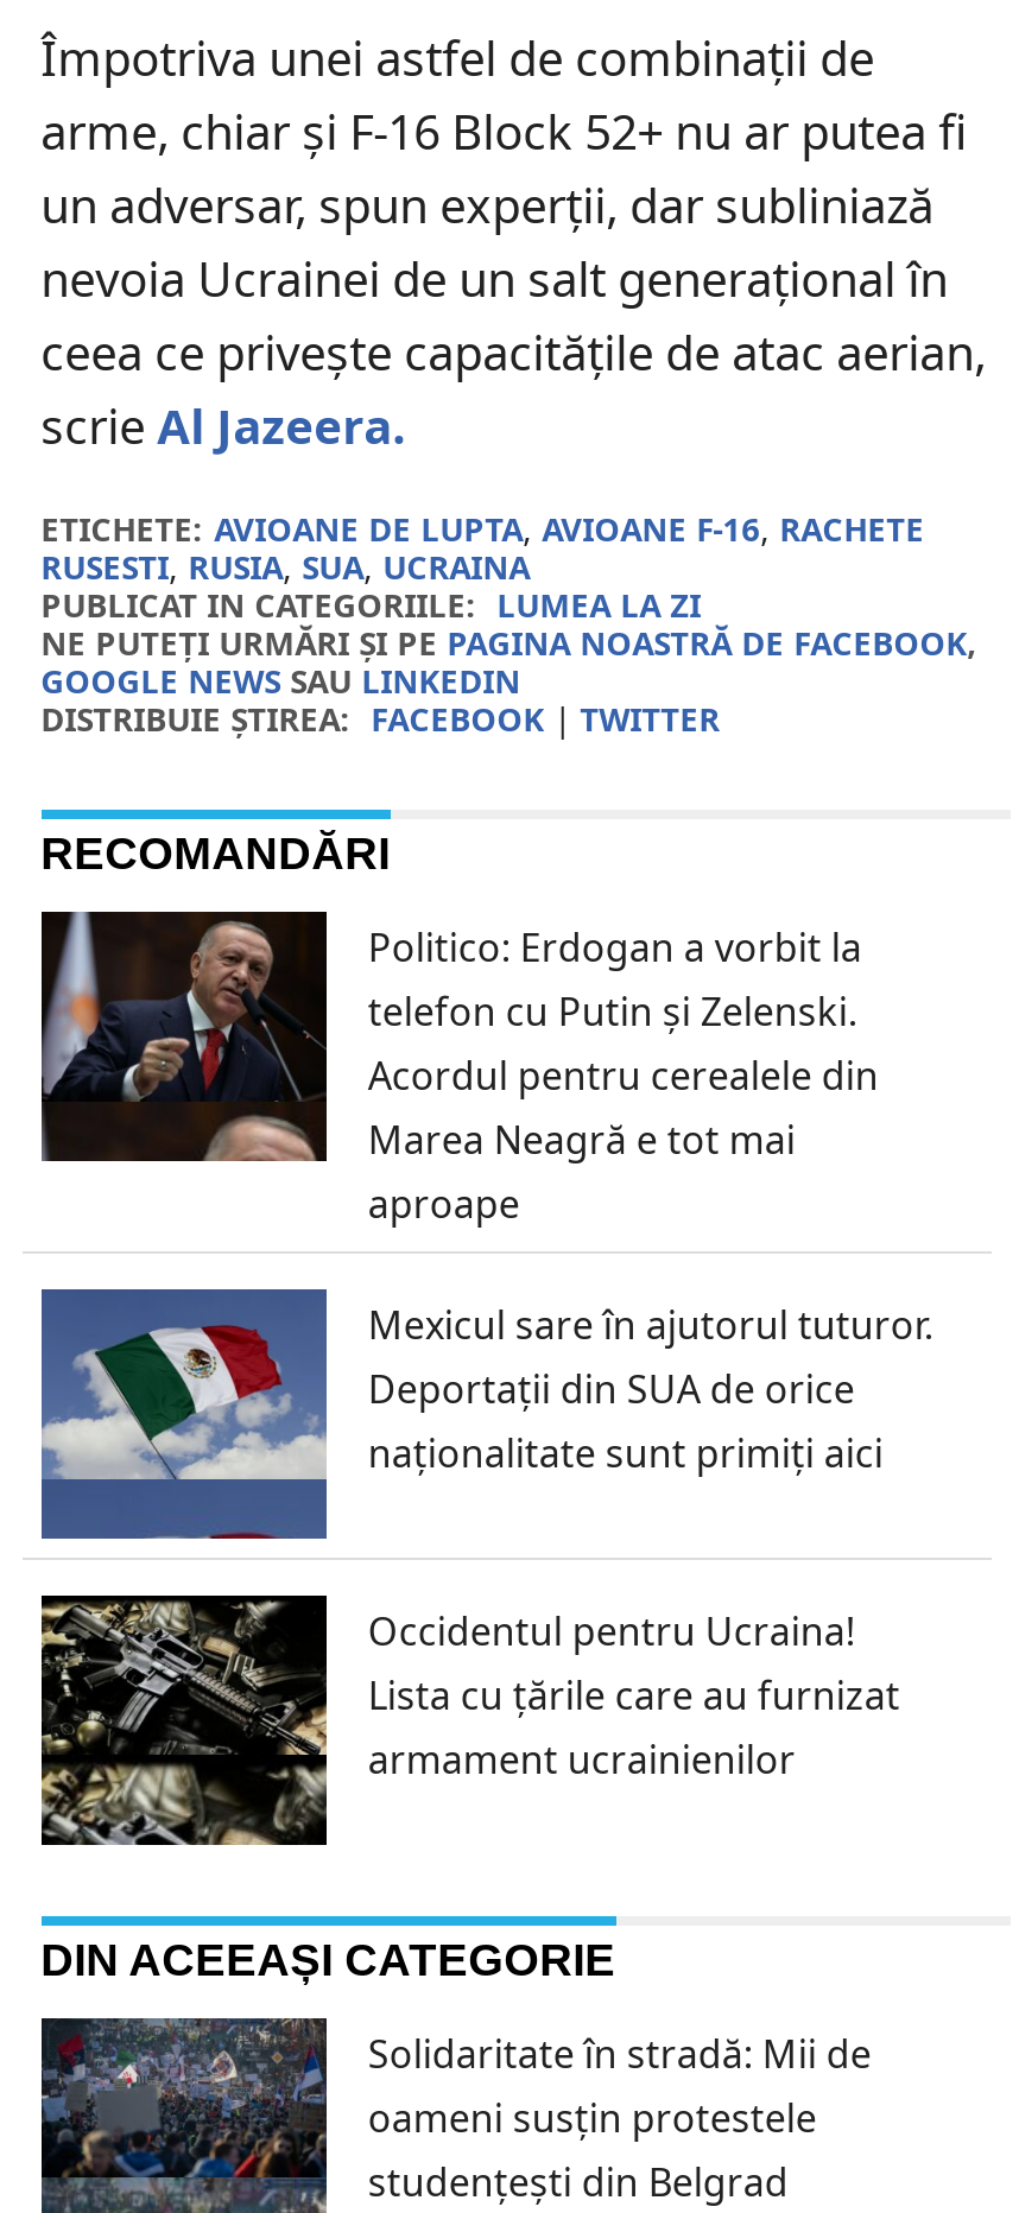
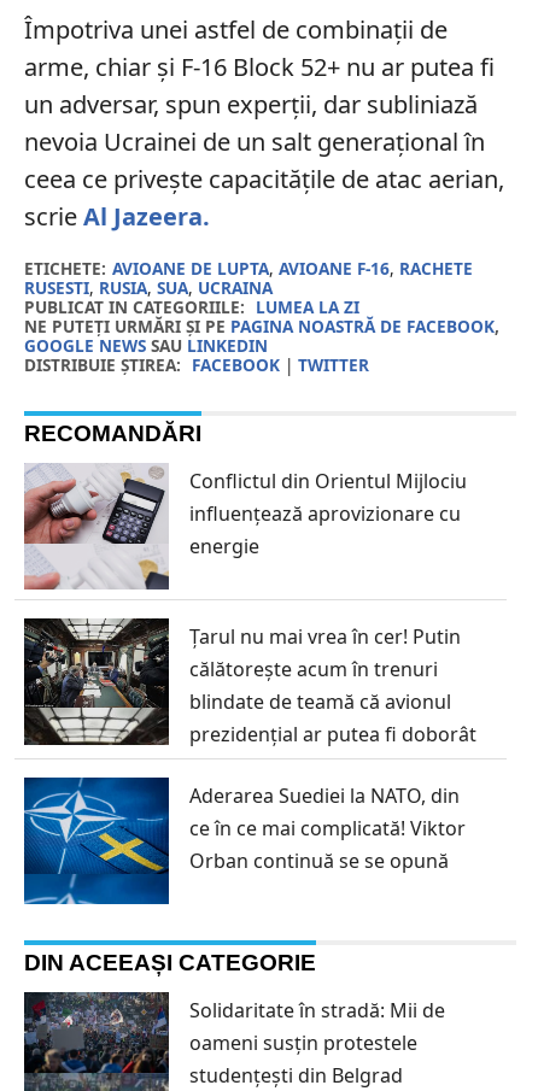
[39,909,879,1229] [image] | Politico: Erdogan a vorbit la | telefon cu Putin și Zelenski. | Acordul pentru cerealele din | Marea Neagră e tot mai | aproape -> [24,463,467,591] [image] | Conflictul din Orientul Mijlociu | influențează aprovizionare cu | energie
[39,1282,933,1541] [image] | Mexicul sare în ajutorul tuturor. | Deportații din SUA de orice | naționalitate sunt primiți aici -> [23,617,477,749] [image] | Țarul nu mai vrea în cer! Putin | călătorește acum în trenuri | blindate de teamă că avionul | prezidențial ar putea fi doborât
[39,1593,900,1847] [image] | Occidentul pentru Ucraina! | Lista cu țările care au furnizat | armament ucrainienilor -> [23,776,466,905] [image] | Aderarea Suediei la NATO, din | ce în ce mai complicată! Viktor | Orban continuă se se opună

